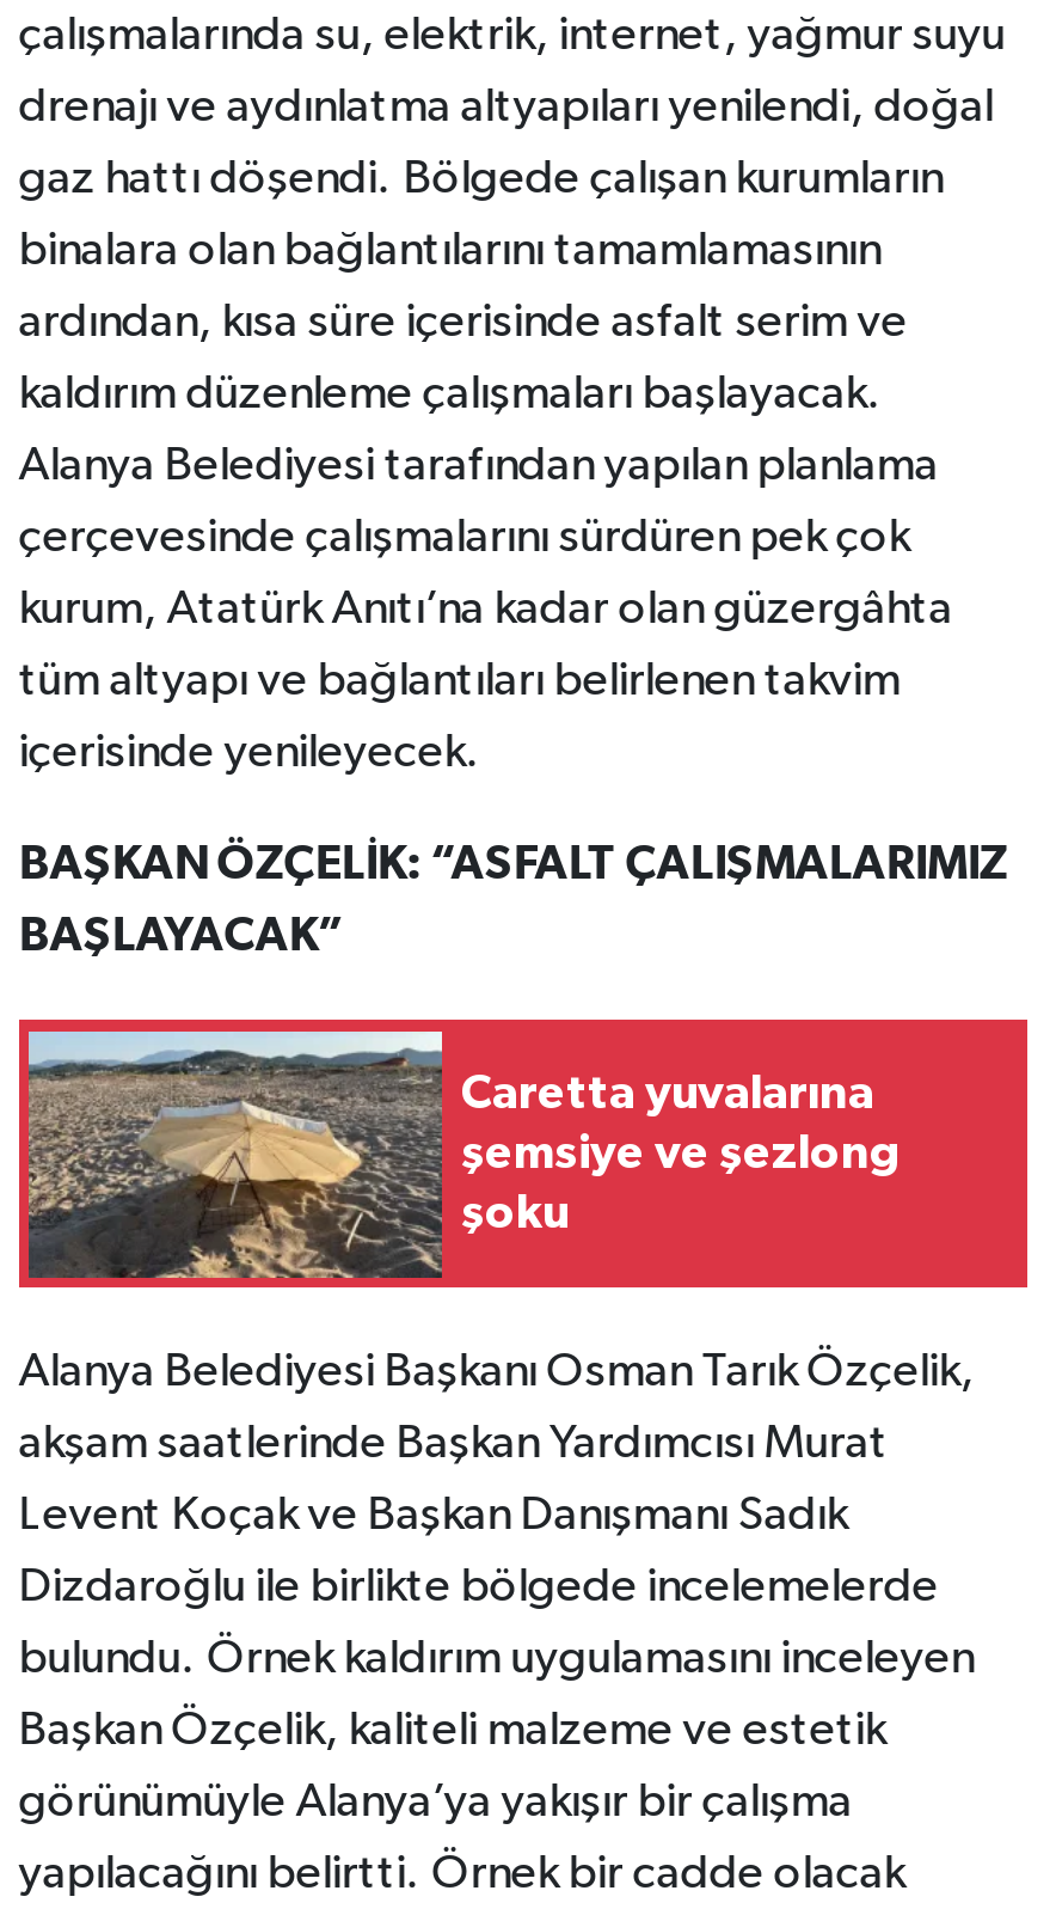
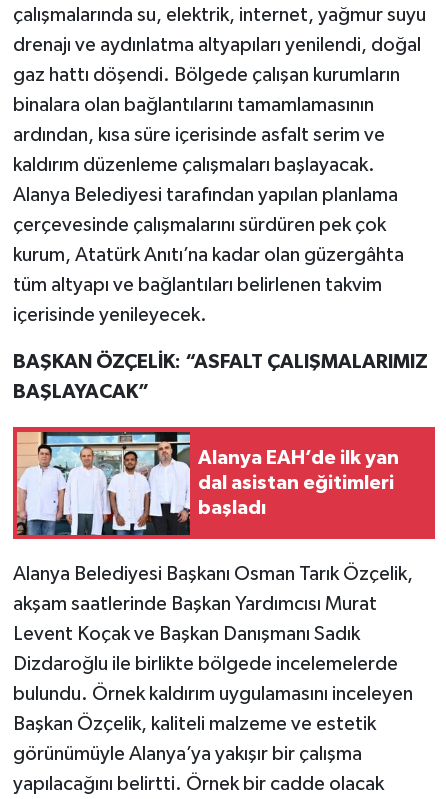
[26,1029,901,1280] [image] | Caretta yuvalarına | şemsiye ve şezlong | şoku -> [16,431,399,536] [image] | Alanya EAH’de ilk yan | dal asistan eğitimleri | başladı

